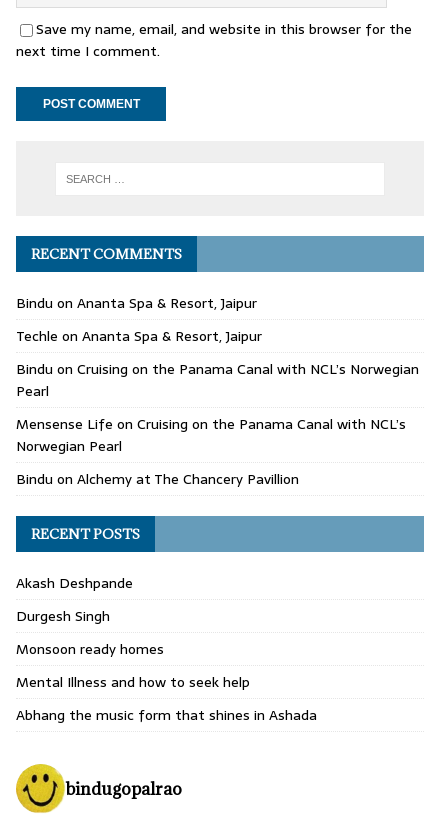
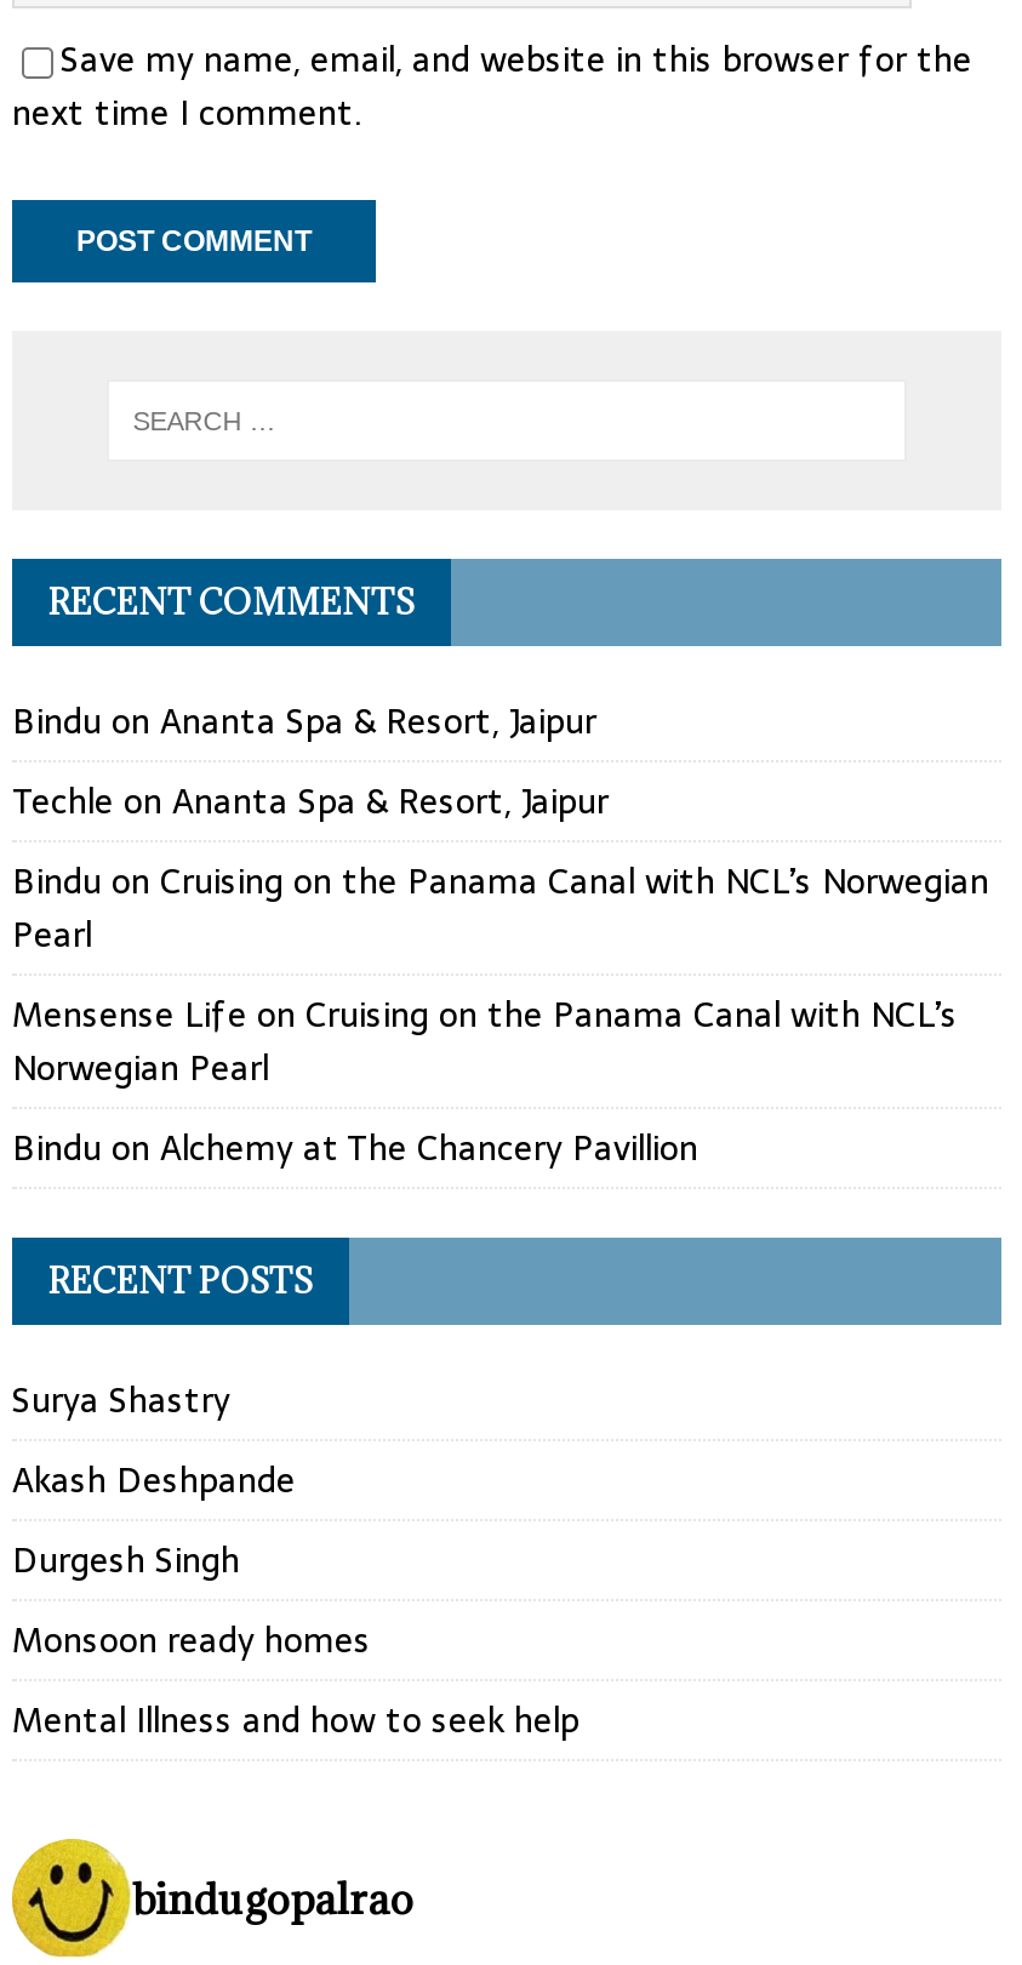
none -> [12,1375,230,1428] Surya Shastry
moved [16,572,250,693] -> [12,1455,579,1748]: Akash Deshpande | Durgesh Singh | Monsoon ready homes | Mental Illness and how to seek help
[16,704,317,726] Abhang the music form that shines in Ashada -> none

